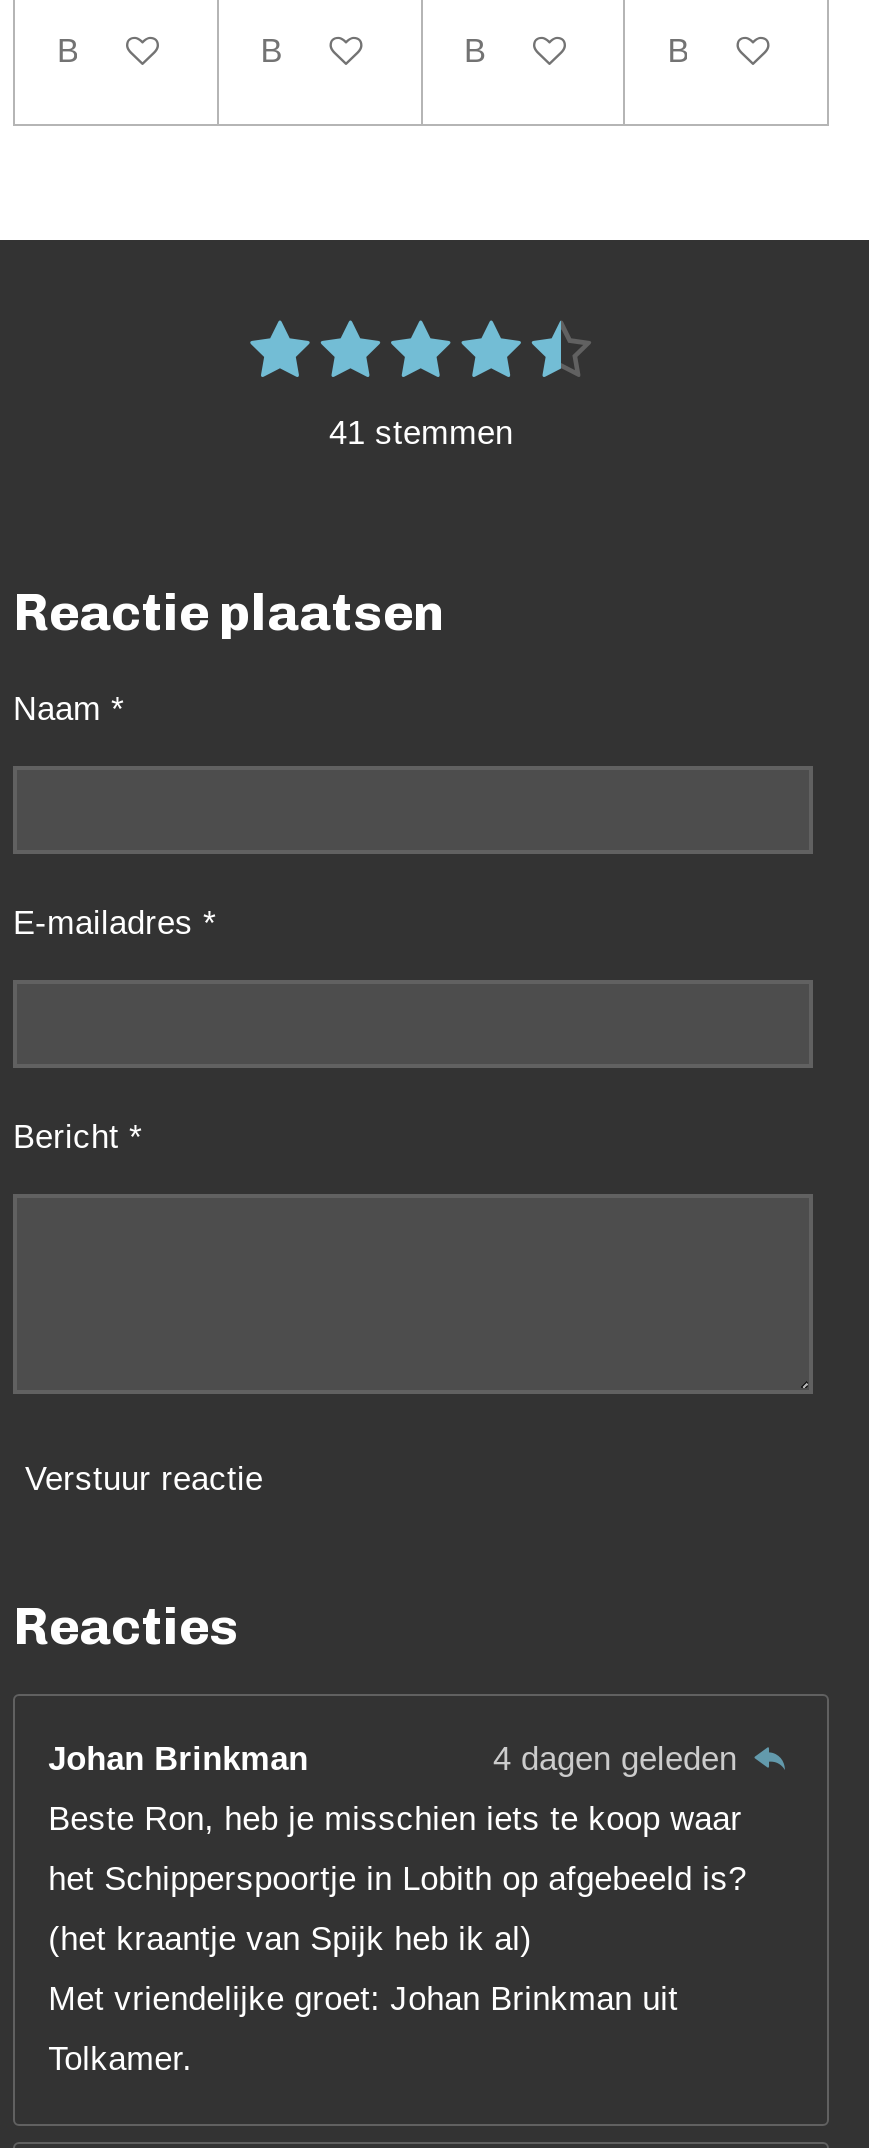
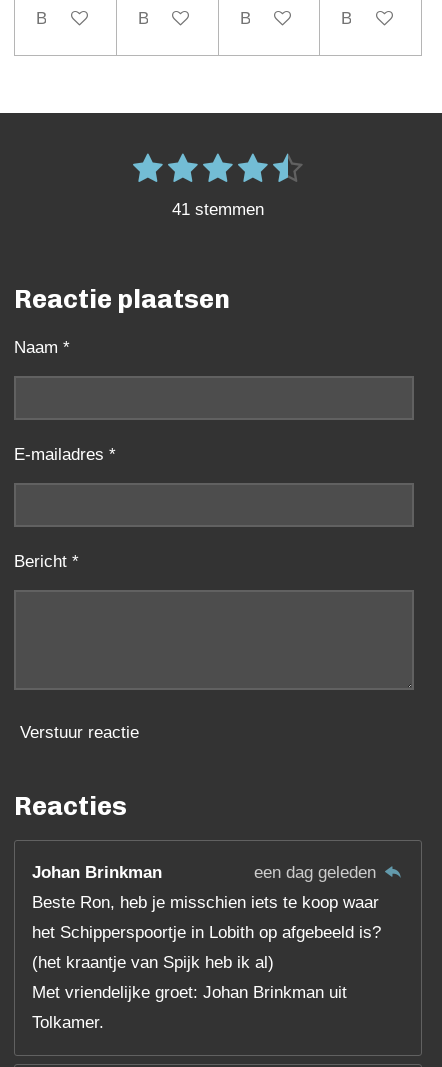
[493,1740,747,1778] 4 dagen geleden -> [254,863,381,882] een dag geleden

